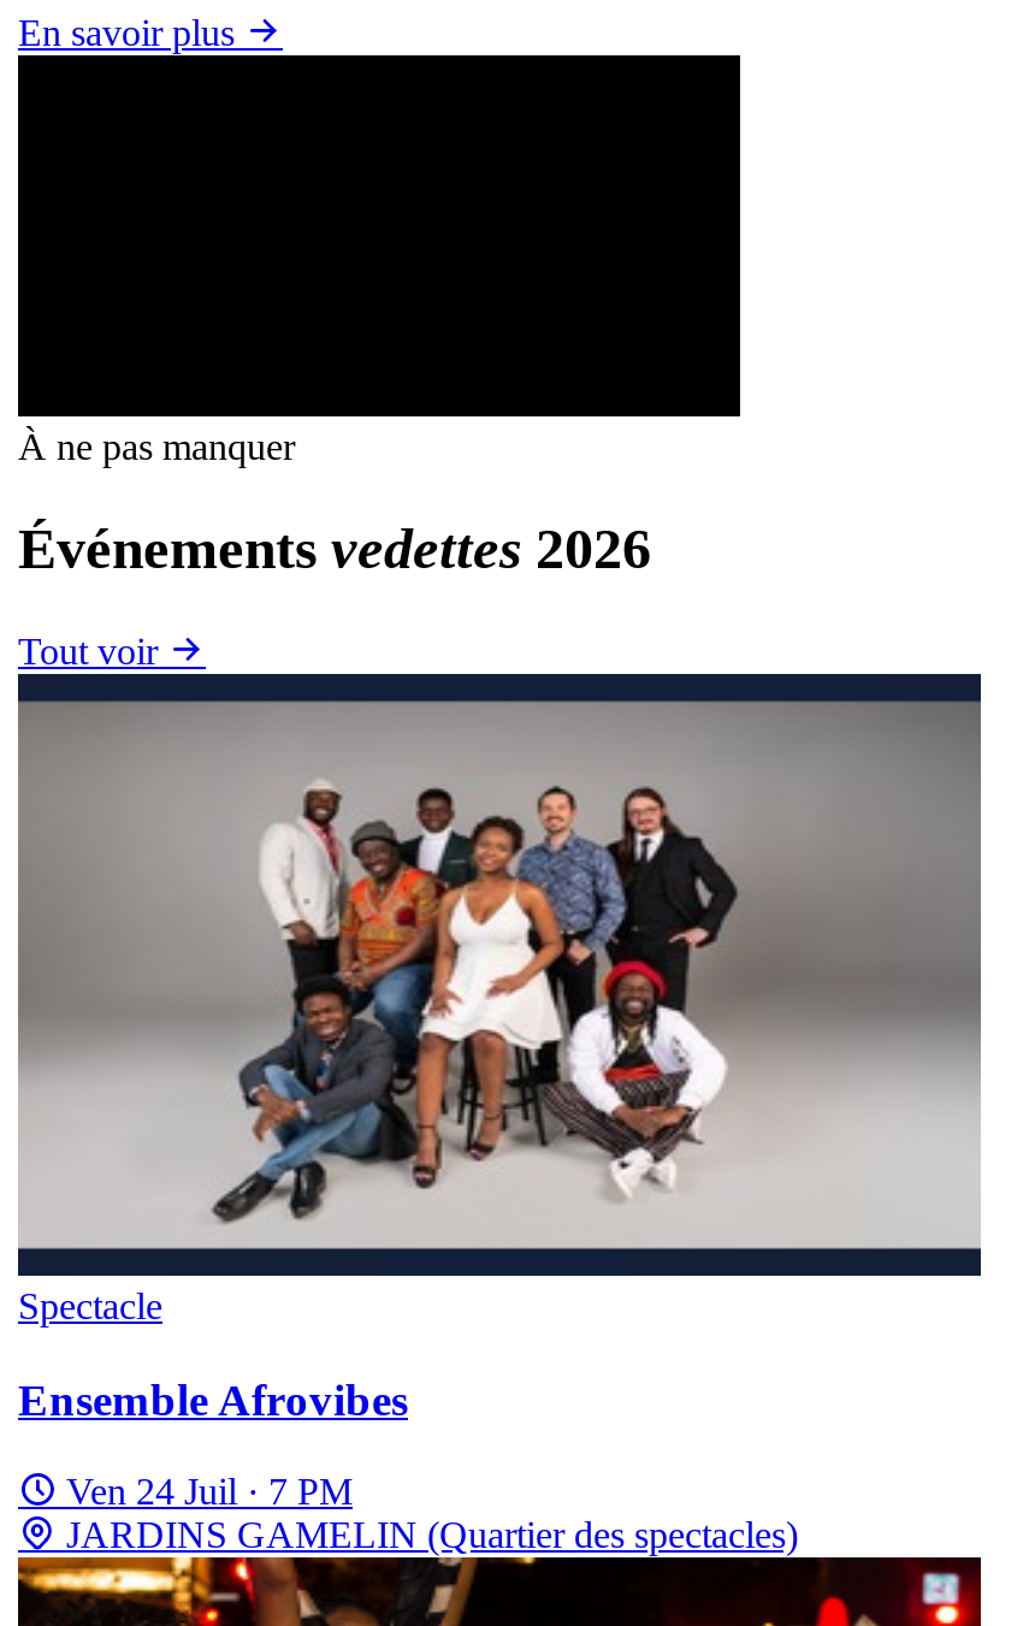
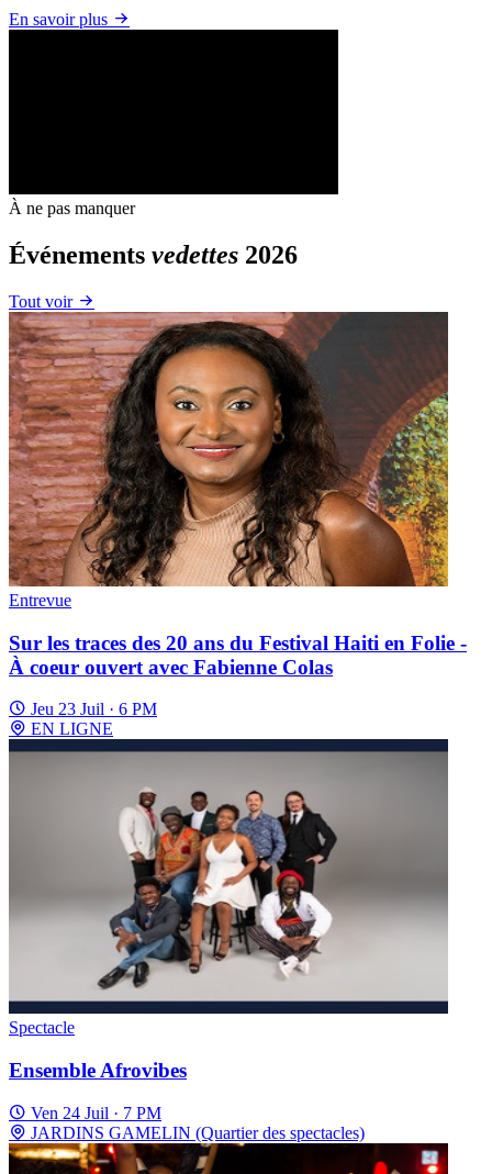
none -> [8,311,467,738] [image] | Entrevue | Sur les traces des 20 ans du Festival Haiti en Folie - | À coeur ouvert avec Fabienne Colas | Jeu 23 Juil · 6 PM | EN LIGNE

